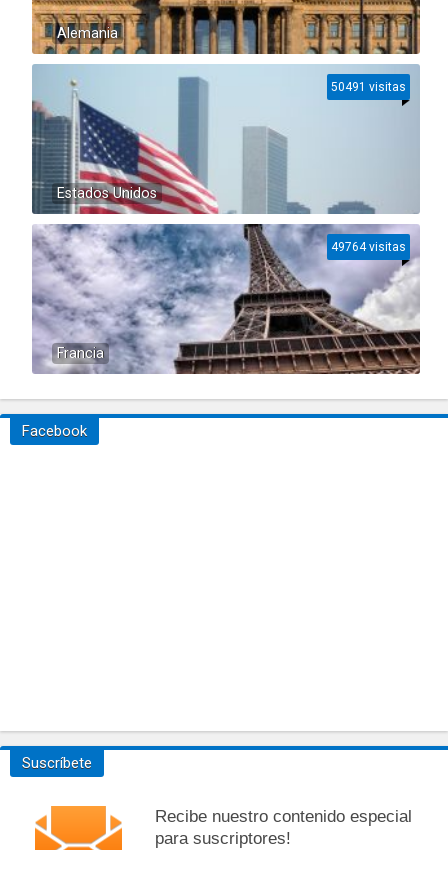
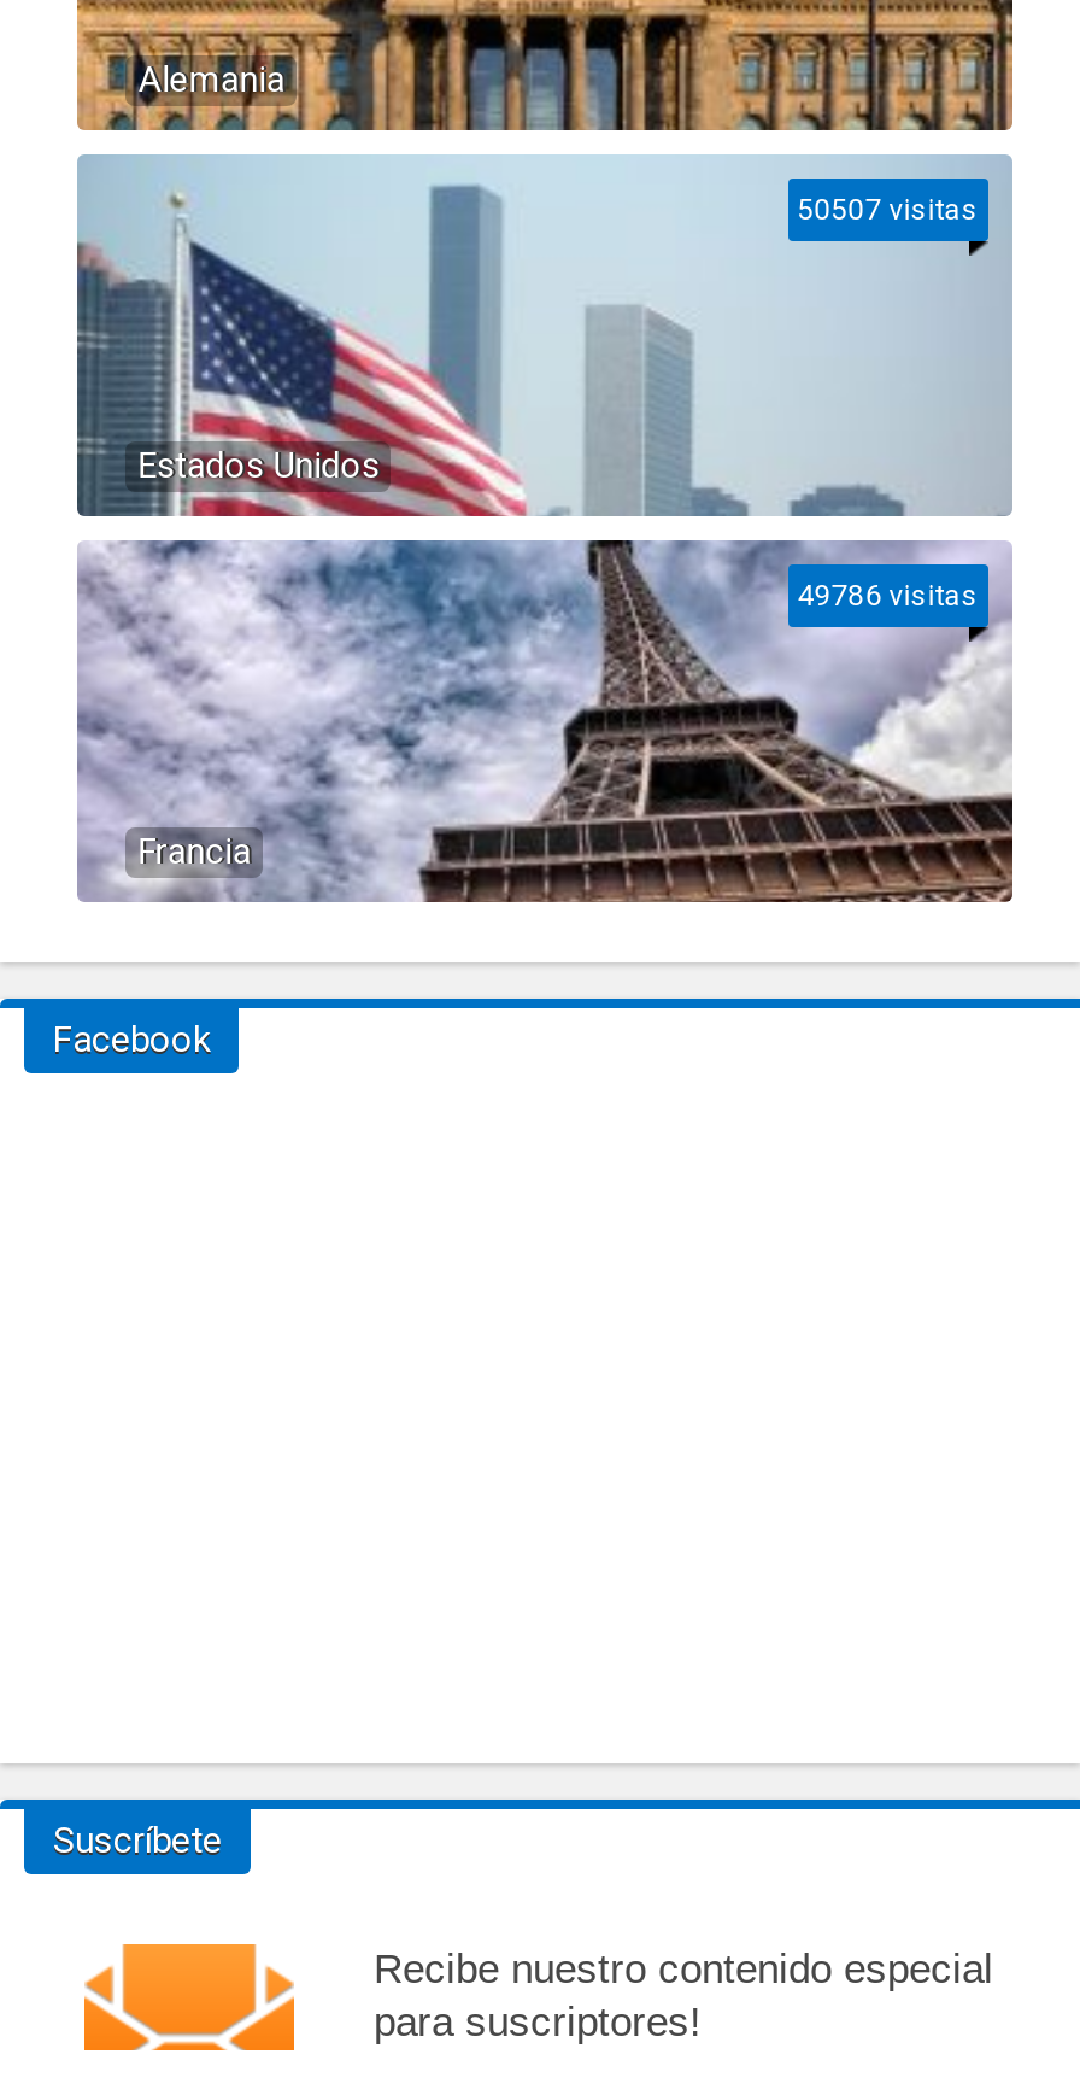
[331,80,406,94] 50491 visitas -> [797,193,978,227] 50507 visitas
[331,240,406,254] 49764 visitas -> [797,579,978,613] 49786 visitas

